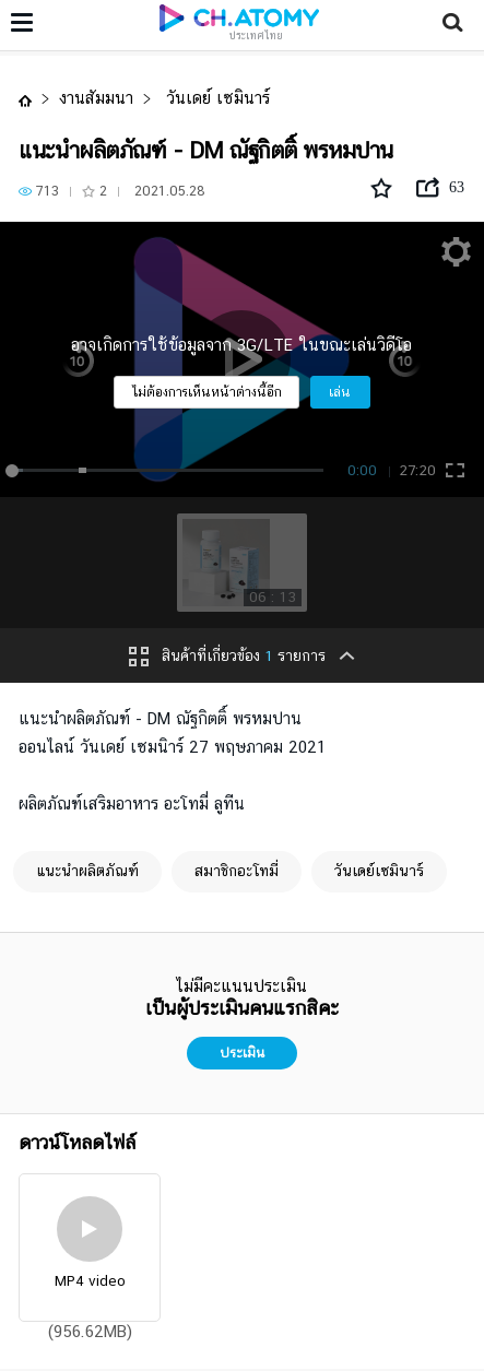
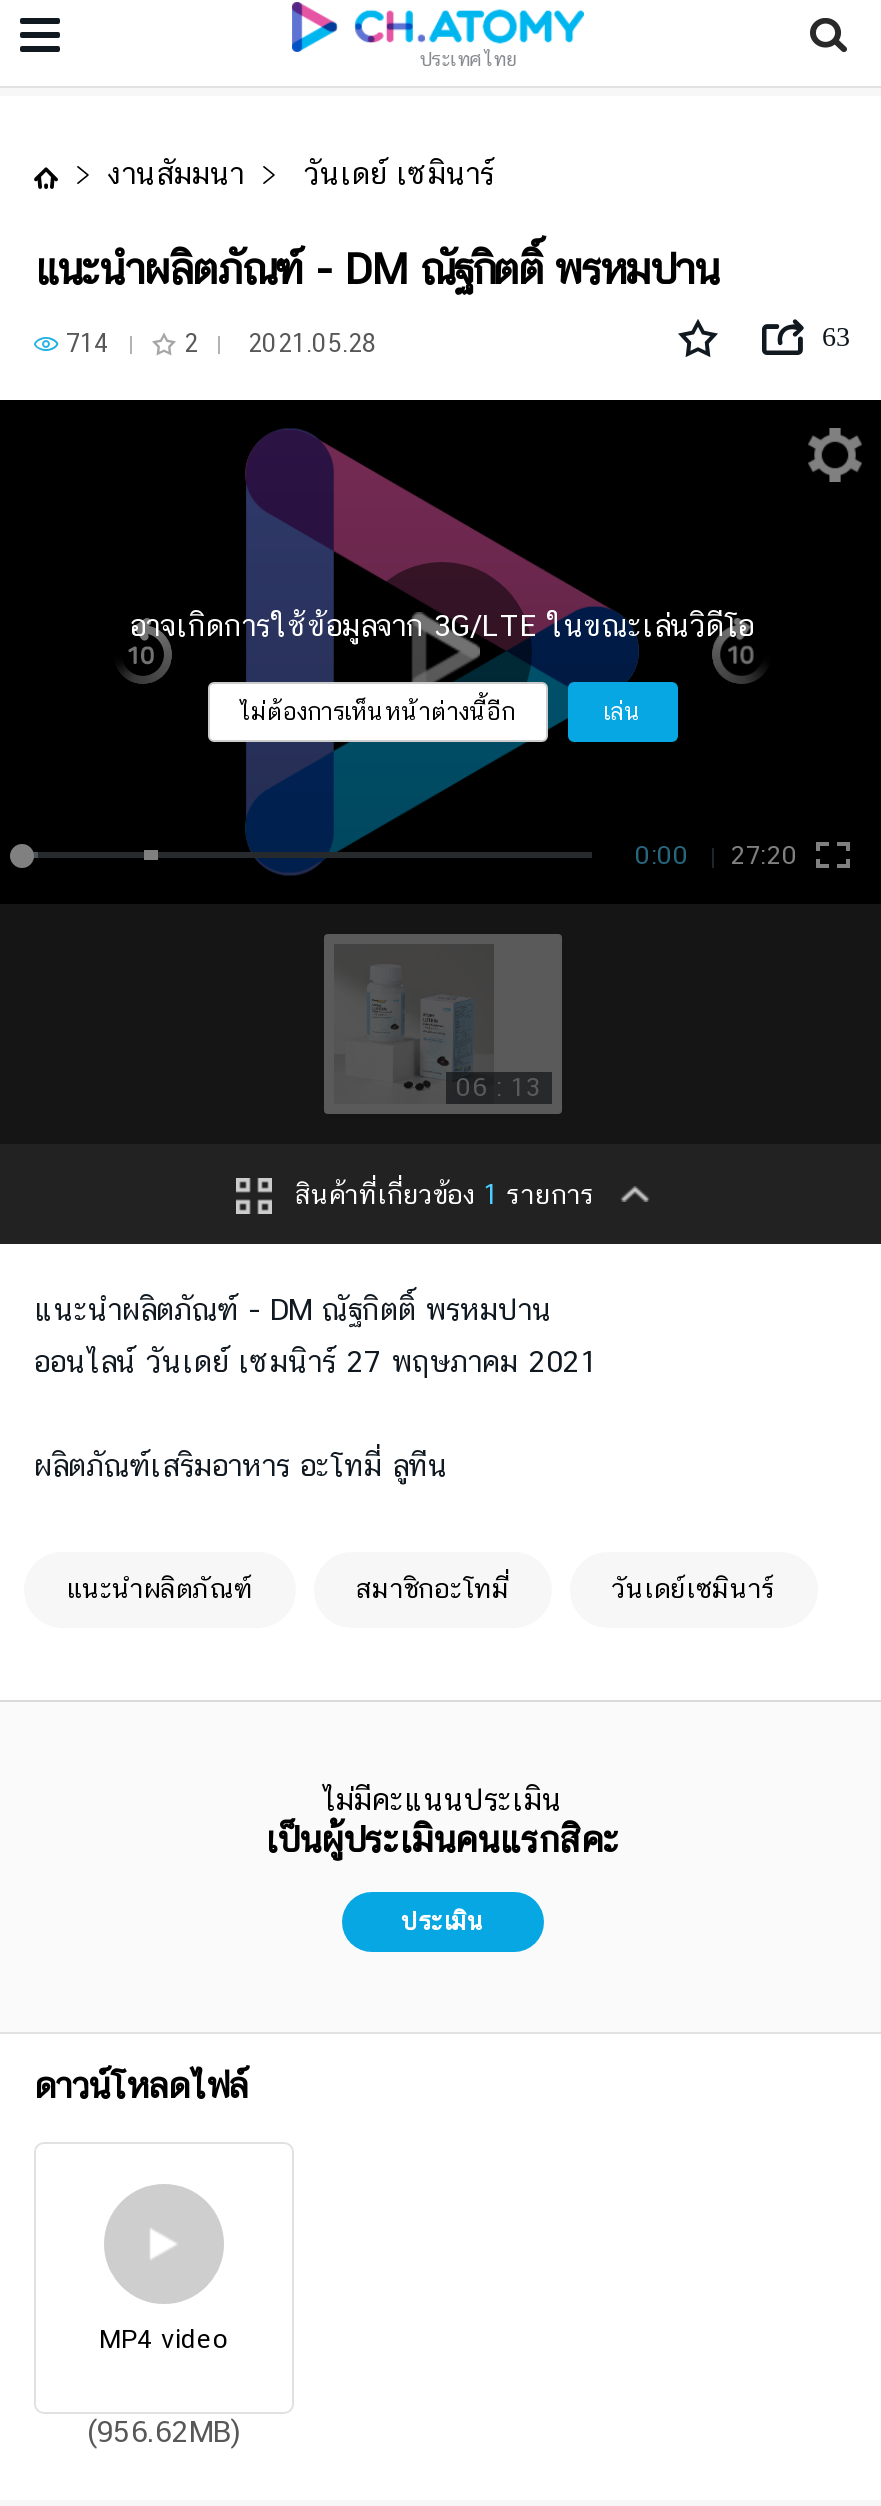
[36,182,59,198] 713 -> [66,327,110,357] 714

